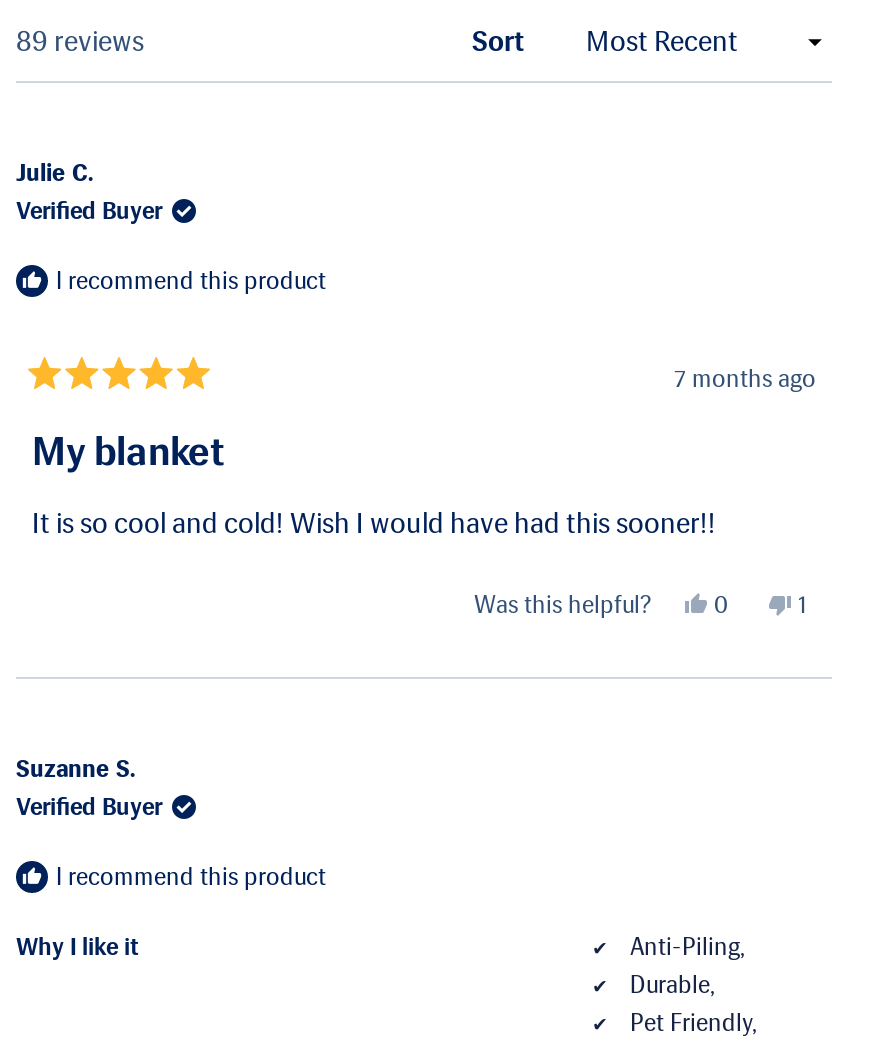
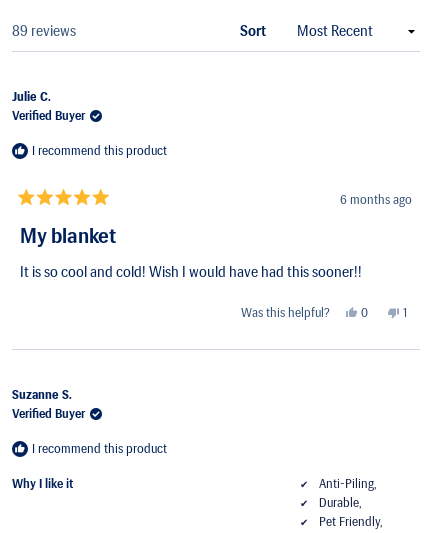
[674,364,816,392] 7 months ago -> [340,193,412,207] 6 months ago

